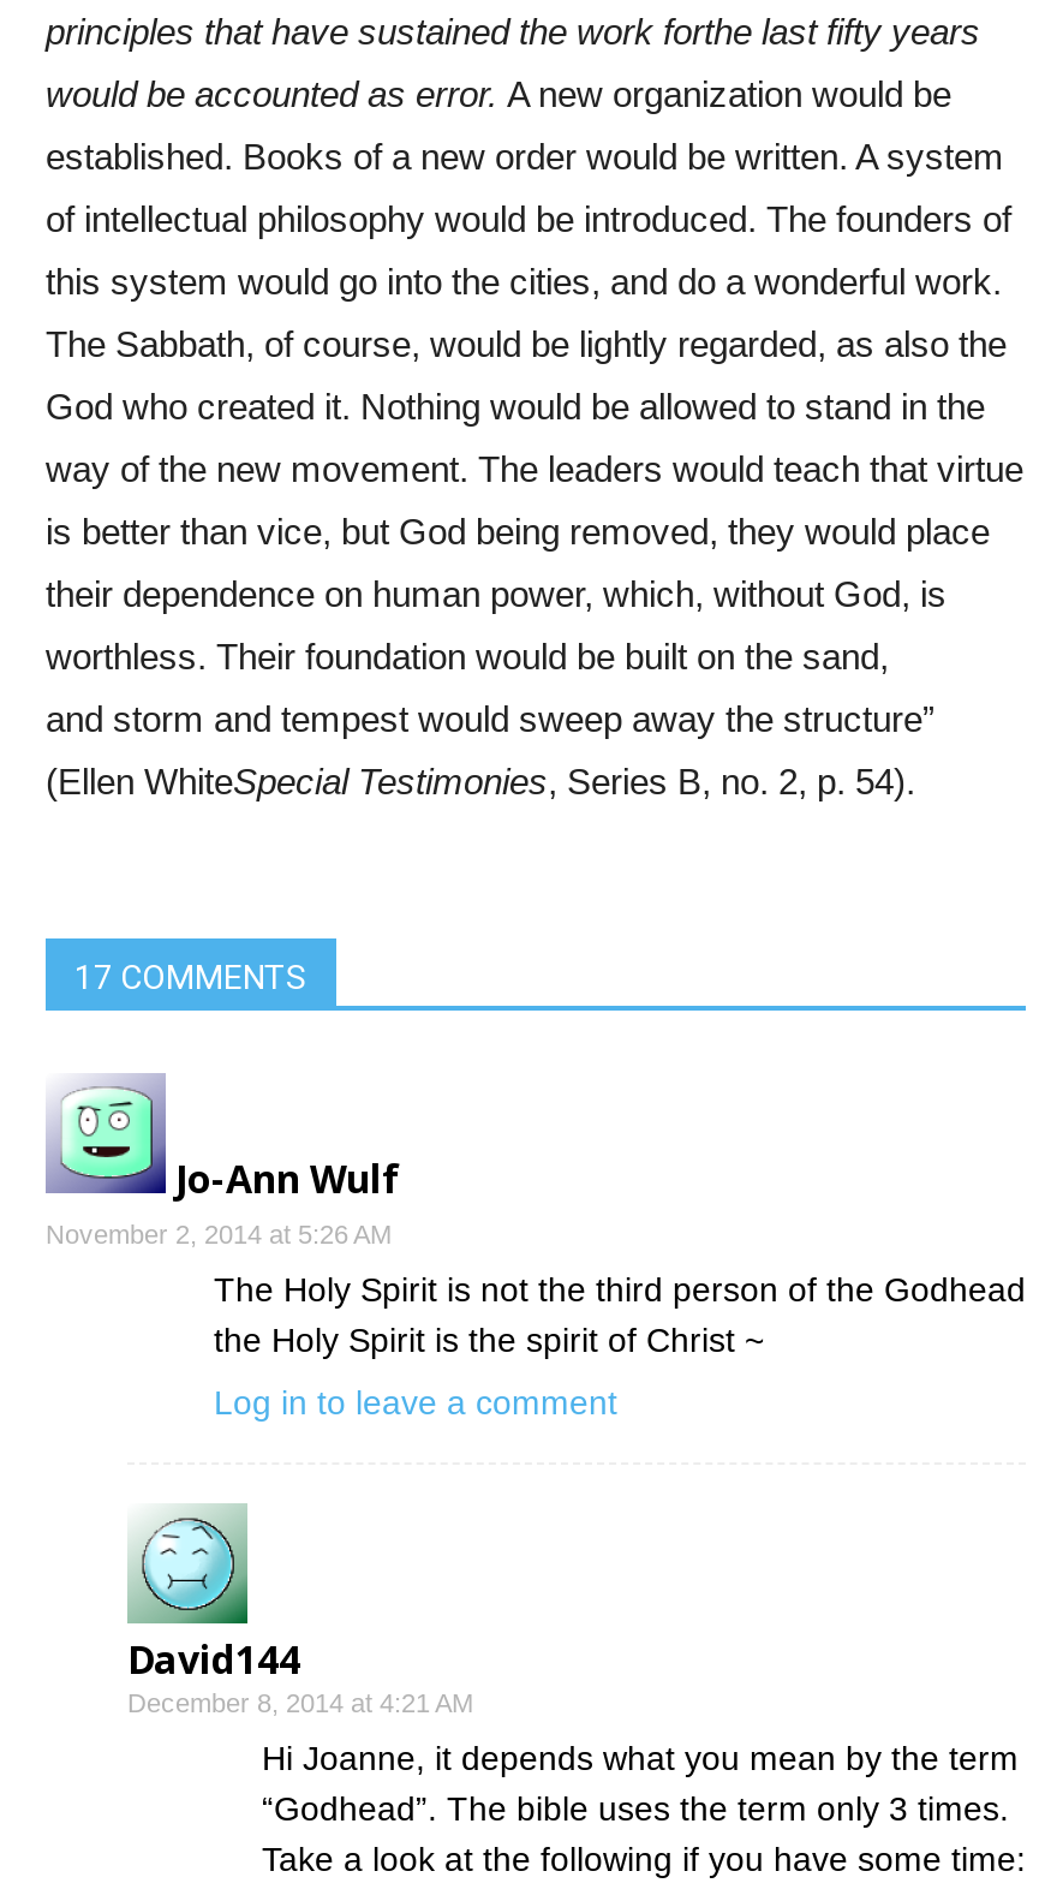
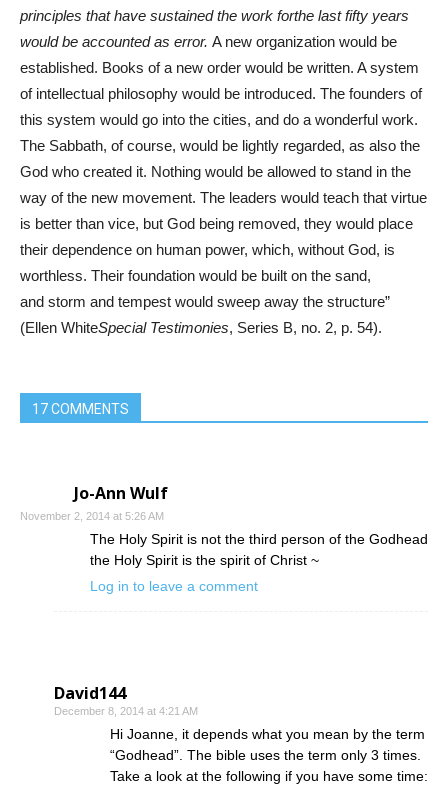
[43,1071,168,1196] [image] -> none
[125,1501,250,1626] [image] -> none

